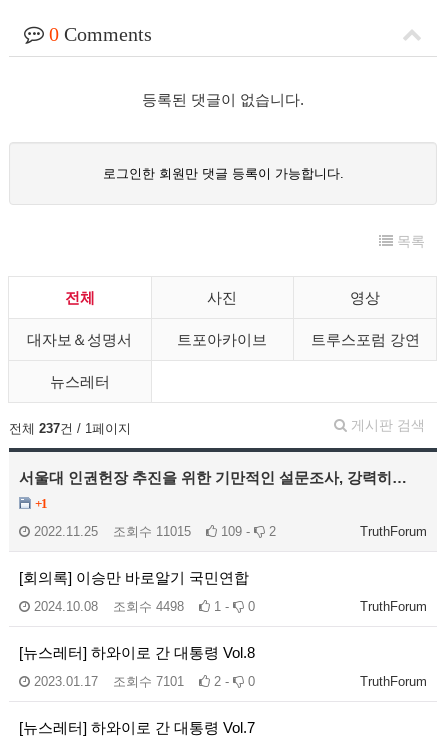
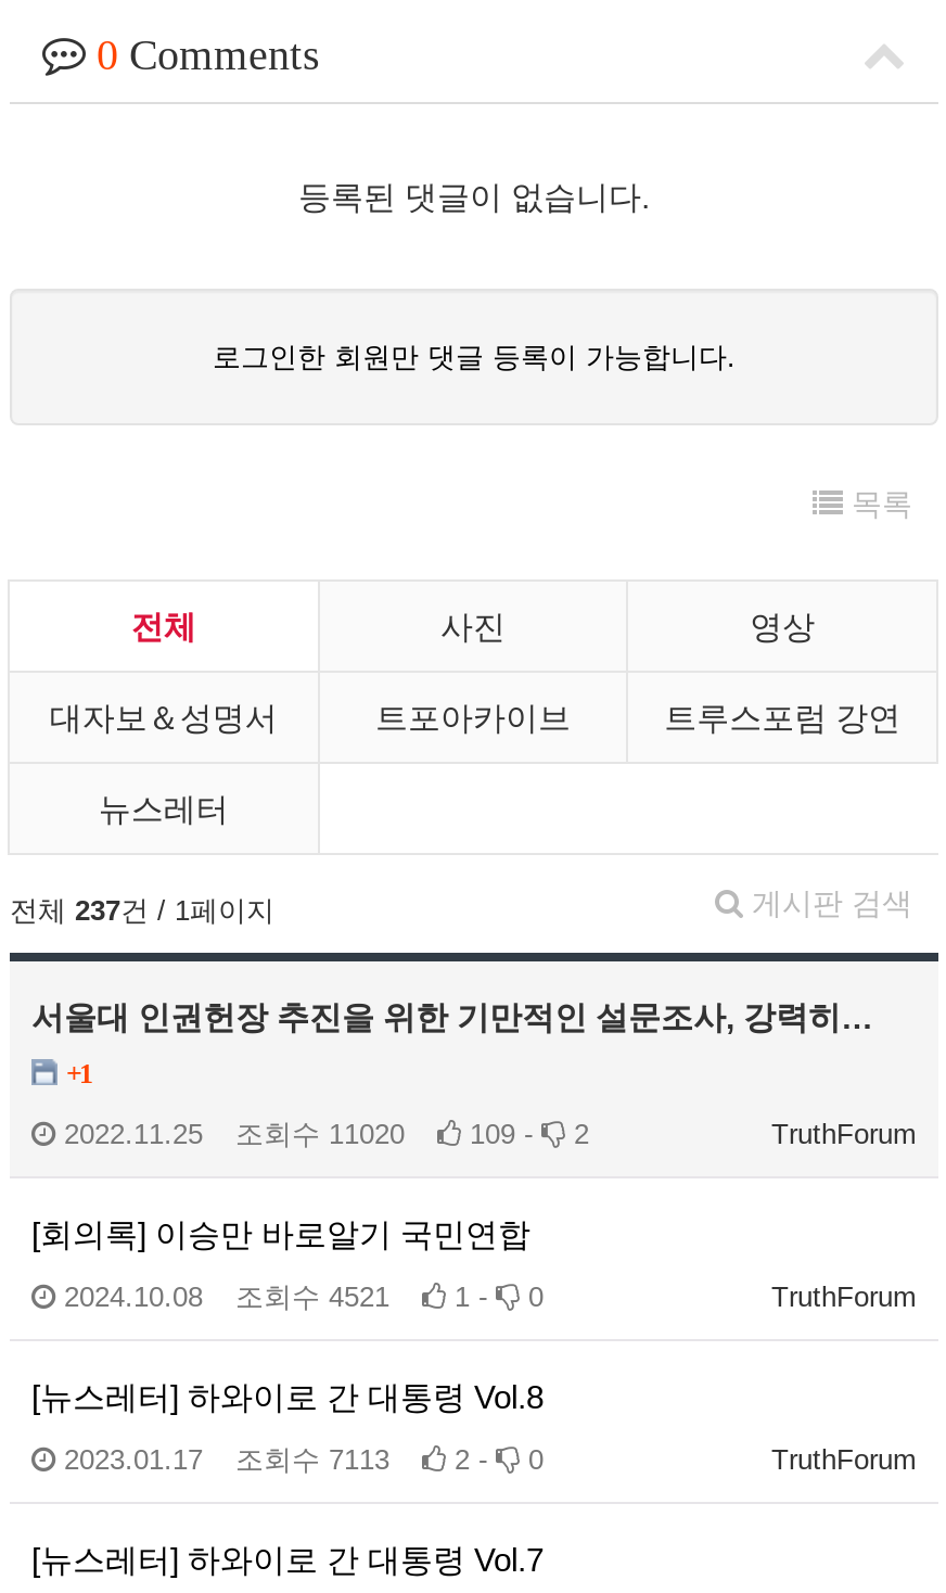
[34,524,276,539] 2022.11.25 조회수 11015 109 - 2 -> [64,1117,589,1150] 2022.11.25 조회수 11020 109 - 2
[34,599,255,614] 2024.10.08 조회수 4498 1 - 0 -> [64,1280,544,1313] 2024.10.08 조회수 4521 1 - 0
[113,674,184,689] 조회수 7101 -> [235,1443,389,1476] 조회수 7113

